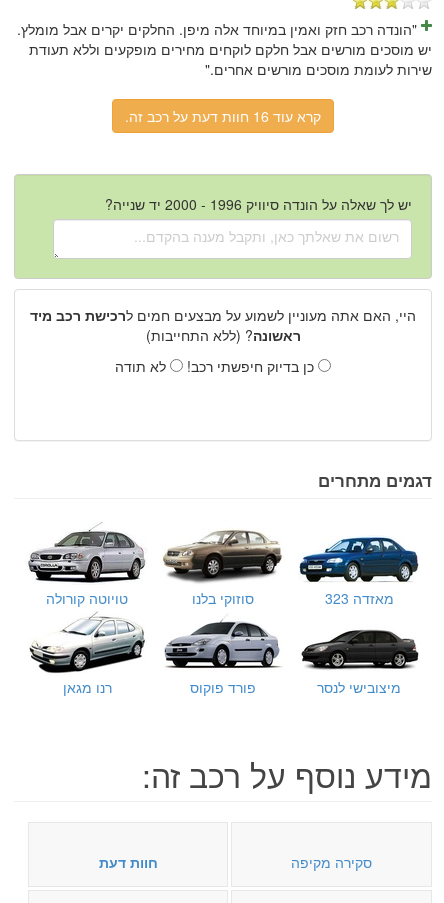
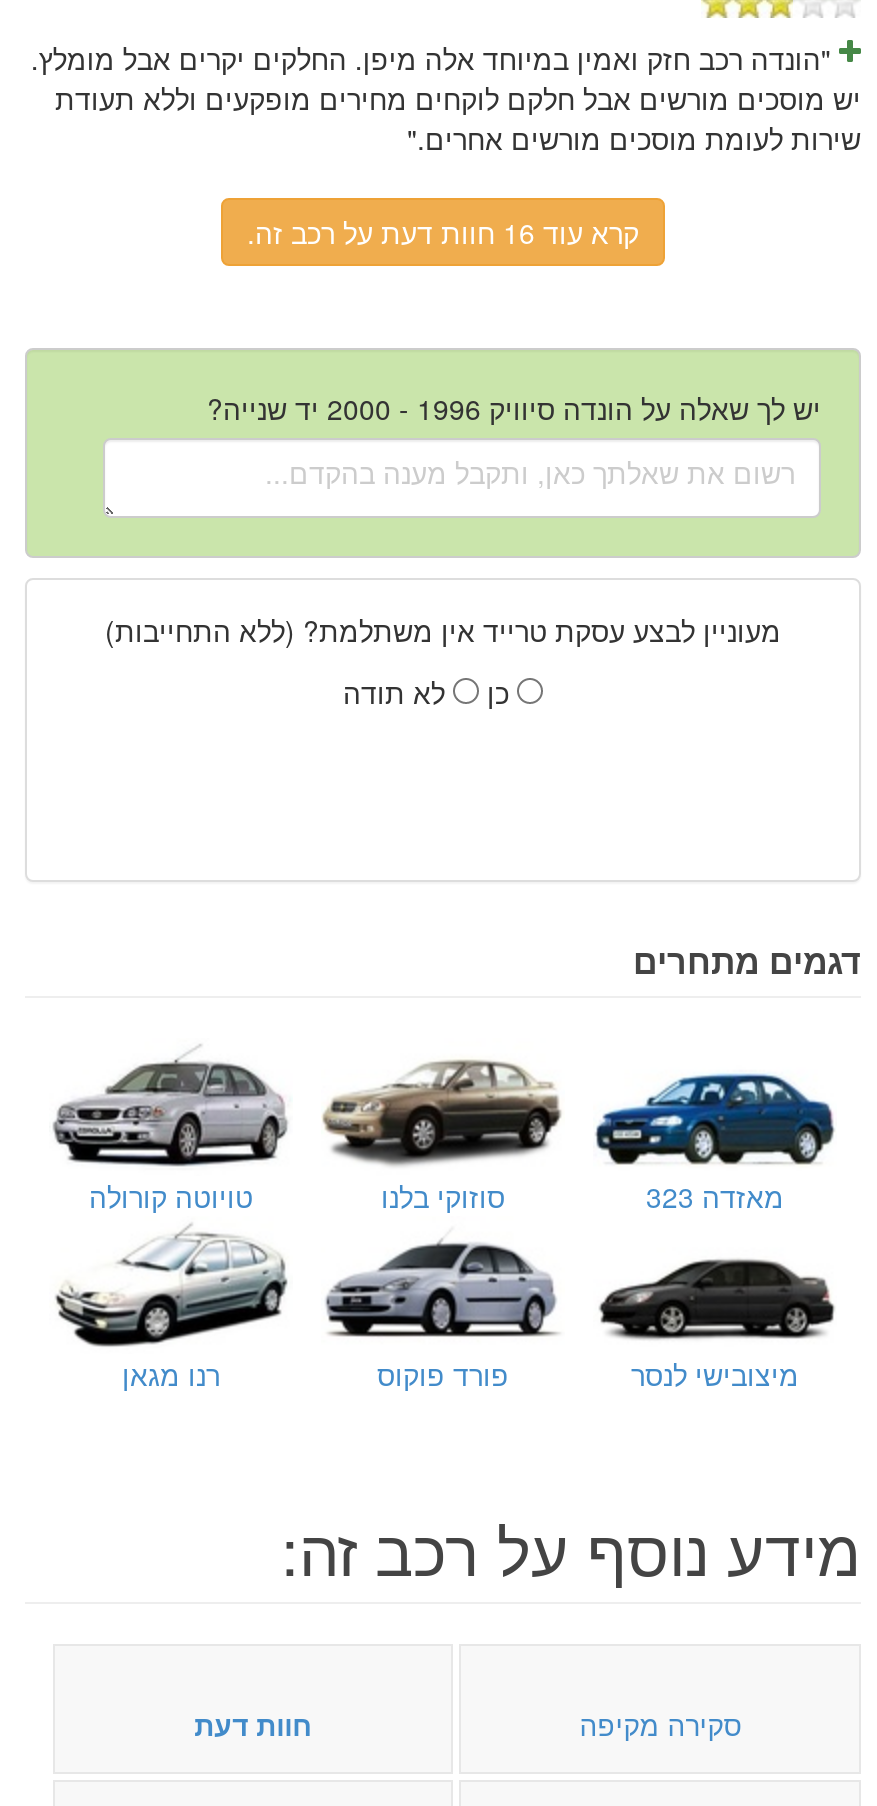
[30,305,416,345] היי, האם אתה מעוניין לשמוע על מבצעים חמים לרכישת רכב מיד | ראשונה? (ללא התחייבות) -> [105,609,781,649] מעוניין לבצע עסקת טרייד אין משתלמת? (ללא התחייבות)
moved [115,356,170,376] -> [343,671,453,711]: לא תודה
[187,356,318,376] כן בדיוק חיפשתי רכב! -> [487,671,517,711] כן

